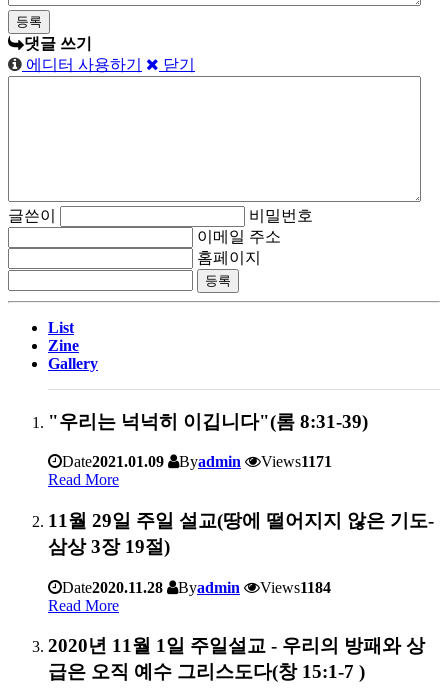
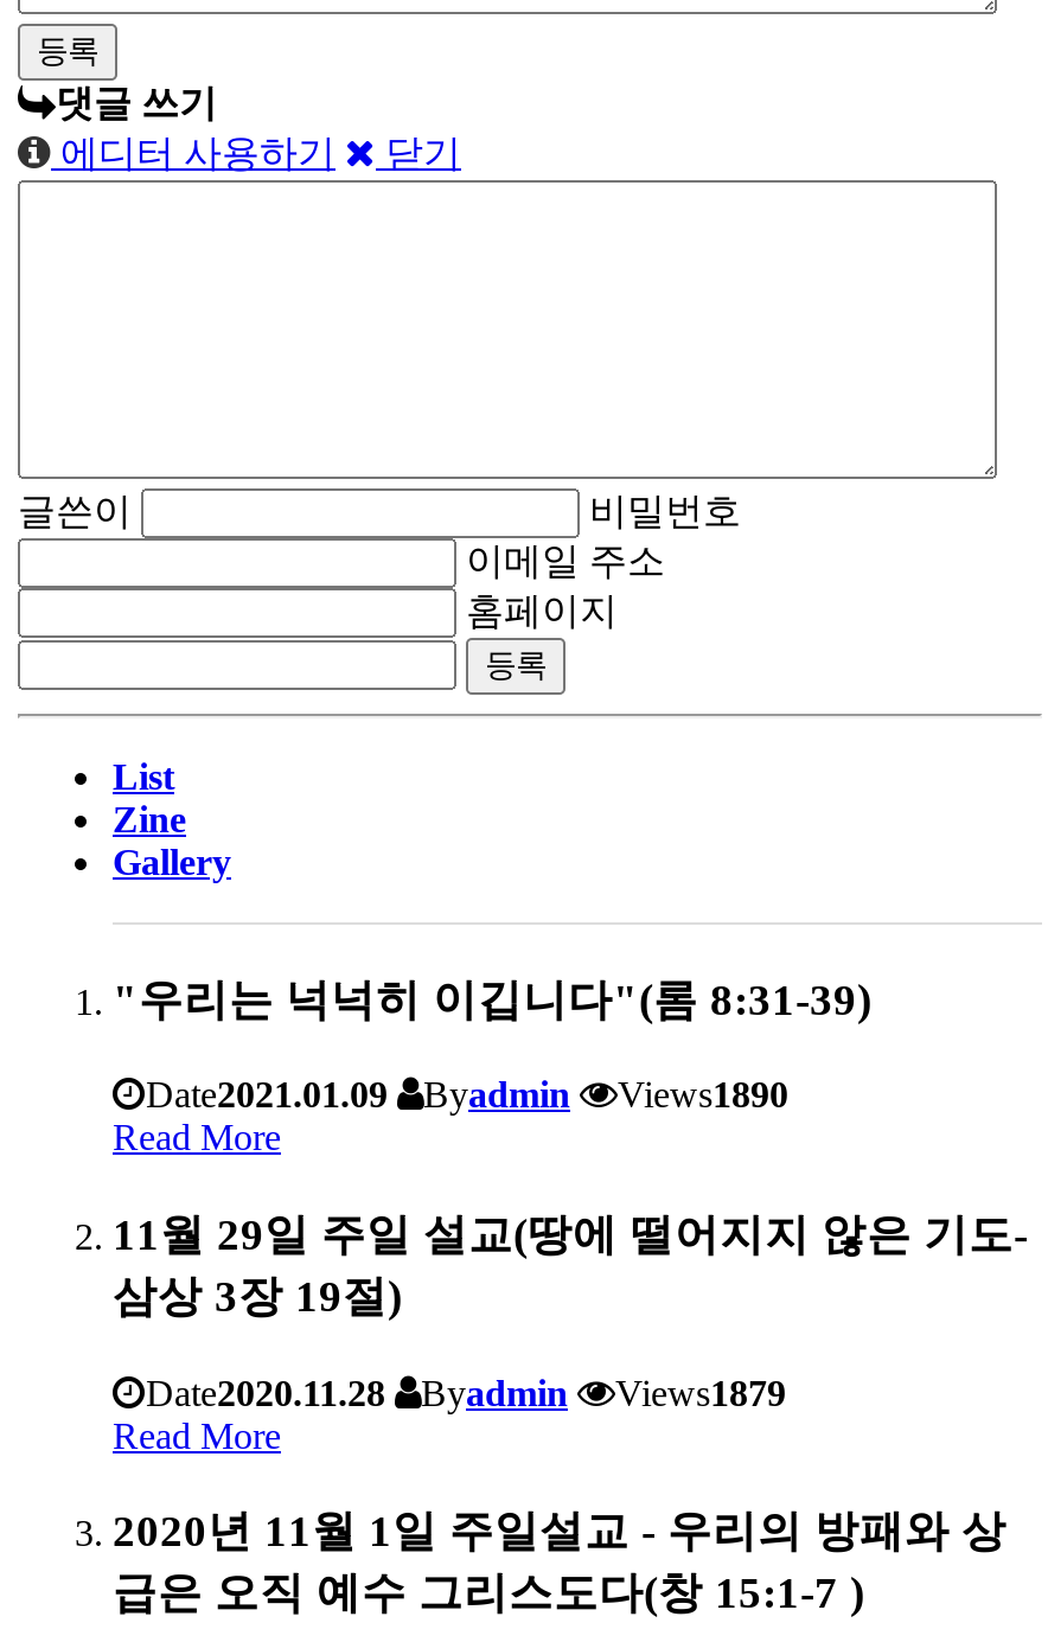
[62,453,332,470] Date2021.01.09 Byadmin Views1171 -> [146,1075,788,1115] Date2021.01.09 Byadmin Views1890
[62,579,331,596] Date2020.11.28 Byadmin Views1184 -> [146,1372,786,1412] Date2020.11.28 Byadmin Views1879

